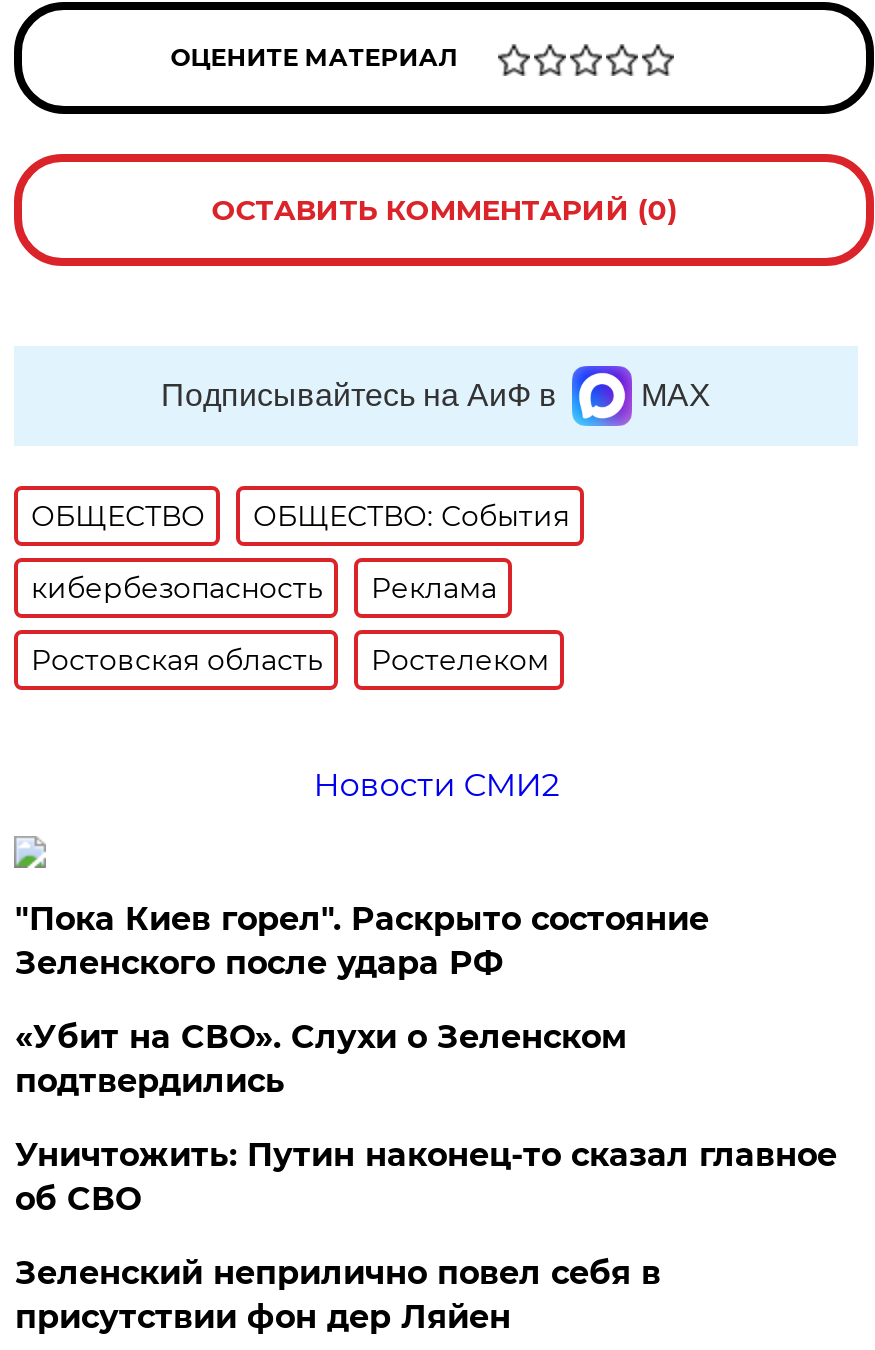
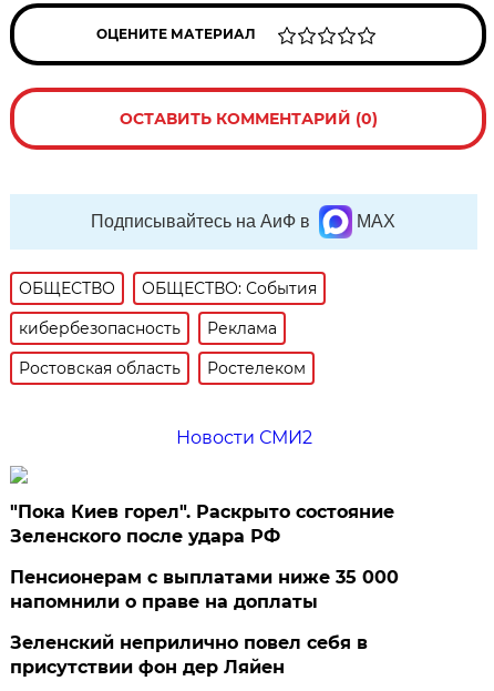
[15,1018,837,1218] «Убит на СВО». Слухи о Зеленском | подтвердились | Уничтожить: Путин наконец-то сказал главное | об СВО -> [10,567,399,612] Пенсионерам с выплатами ниже 35 000 | напомнили о праве на доплаты

